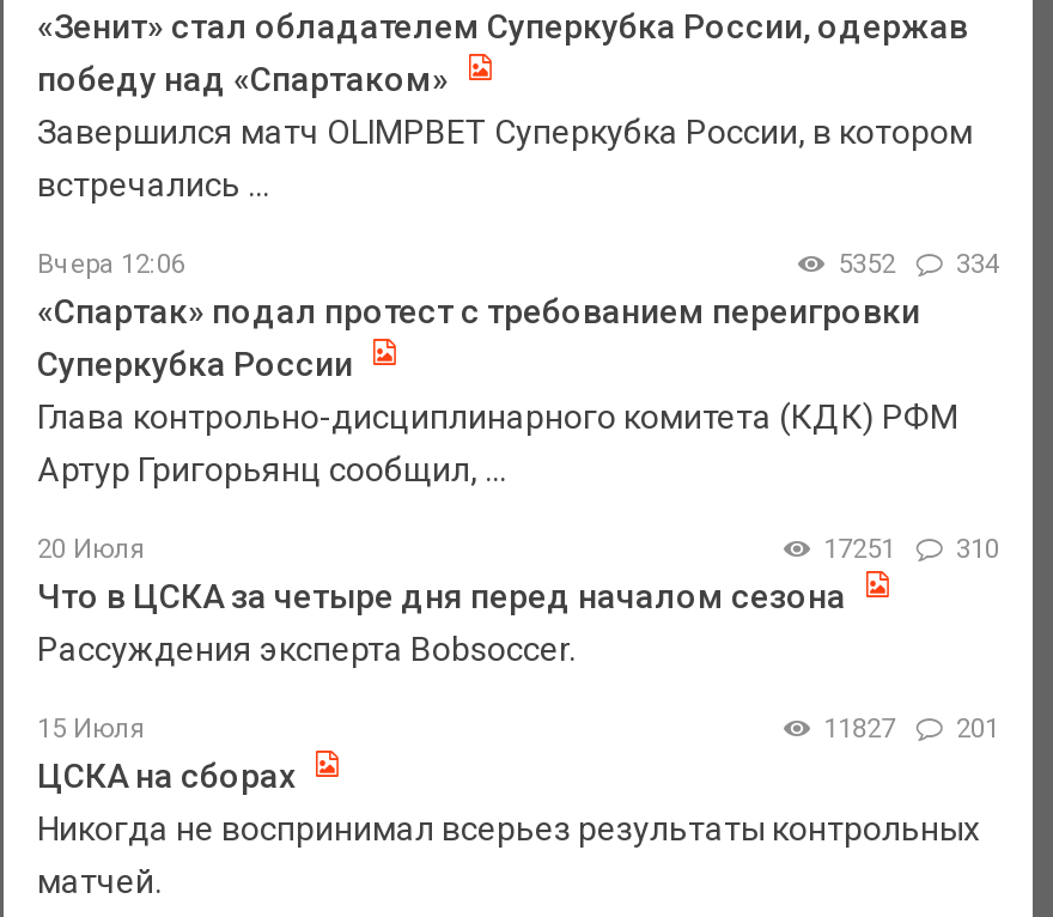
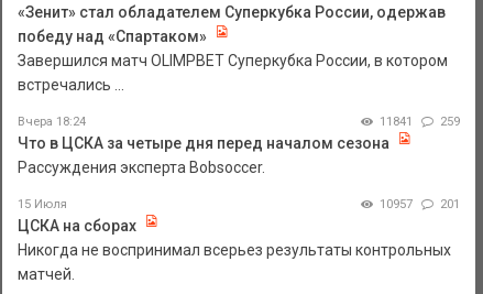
[37,249,999,565] Вчера 12:06 | 5352 | 334 | «Спартак» подал протест с требованием переигровки | Суперкубка России | Глава контрольно-дисциплинарного комитета (КДК) РФМ | Артур Григорьянц сообщил, ... | 20 Июля | 17251 | 310 -> [18,115,460,129] Вчера 18:24 | 11841 | 259
[824,713,999,745] 11827 201 -> [379,197,460,211] 10957 201

